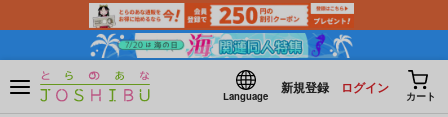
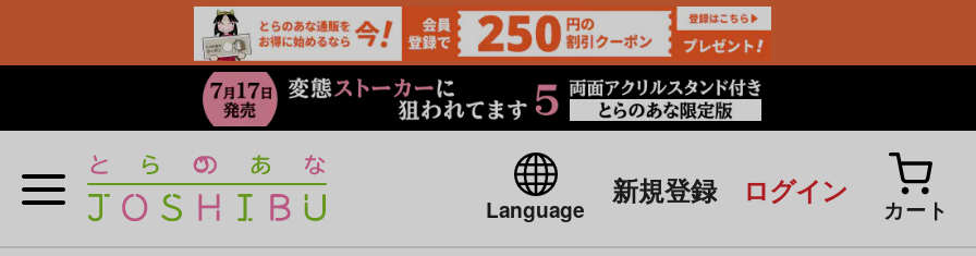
[3,29,445,61] [image] -> [7,63,969,133] [image]

